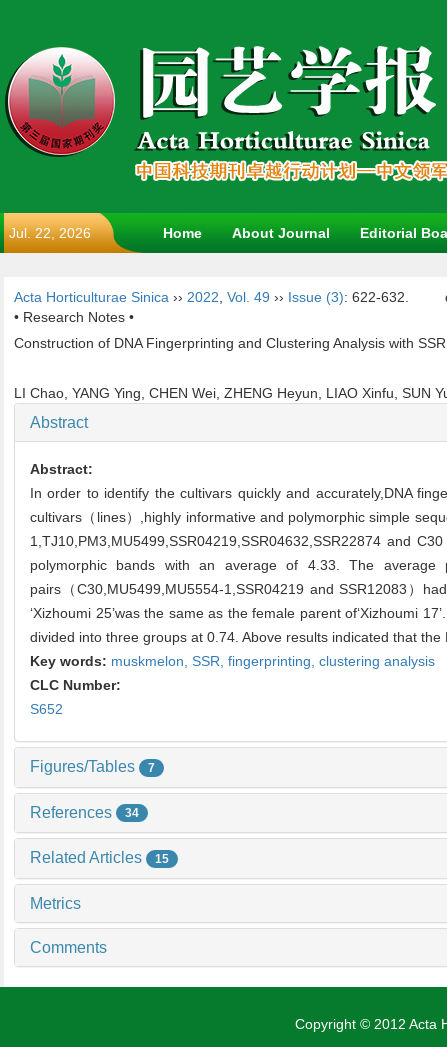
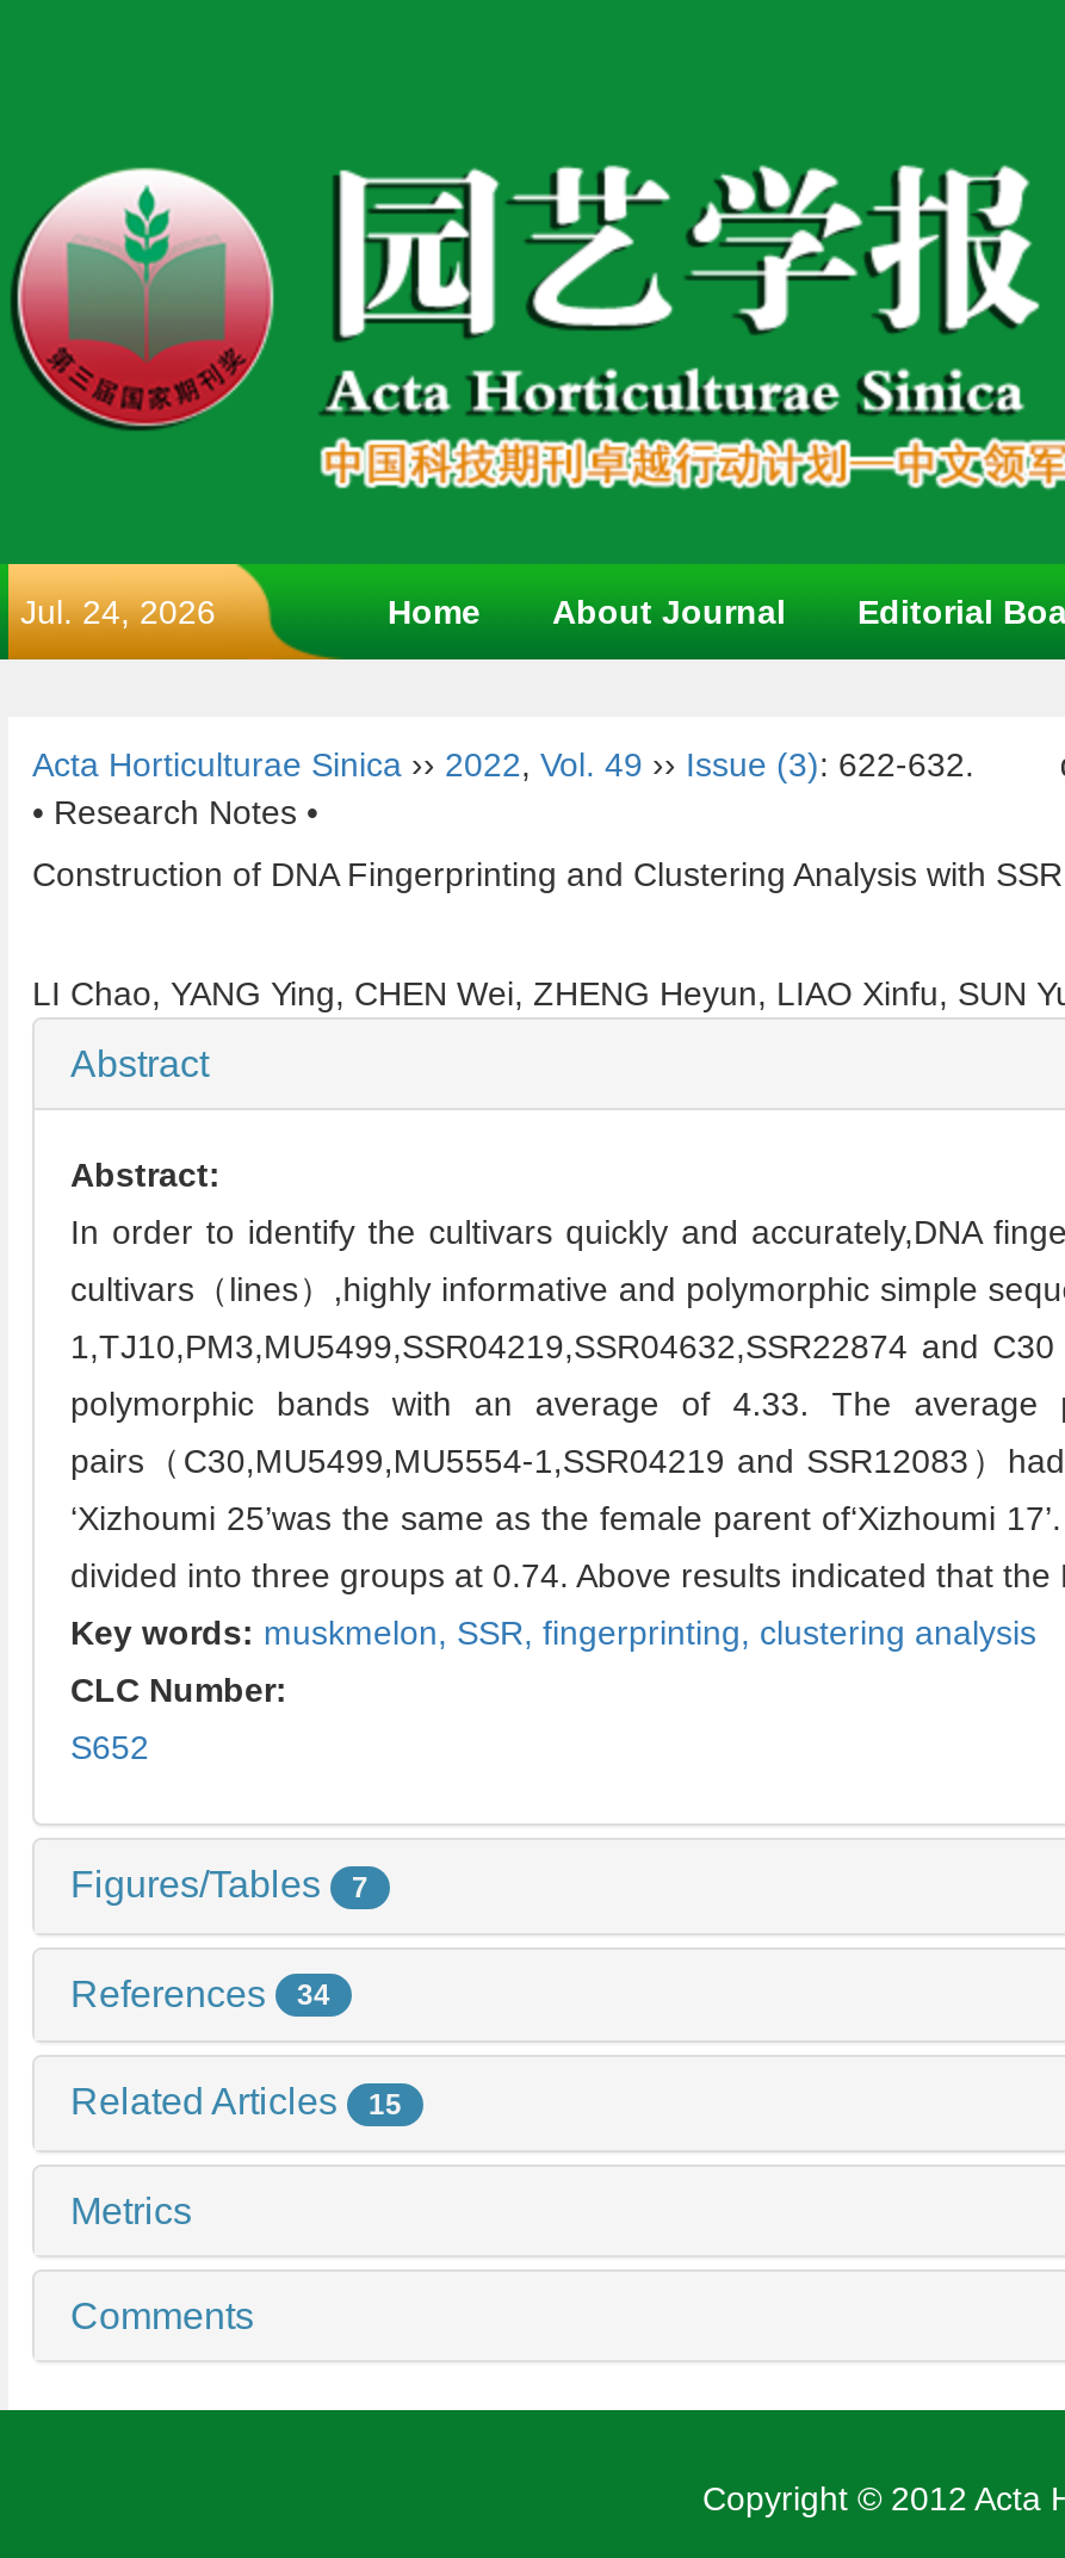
[9,225,91,241] Jul. 22, 2026 -> [20,593,216,631] Jul. 24, 2026

